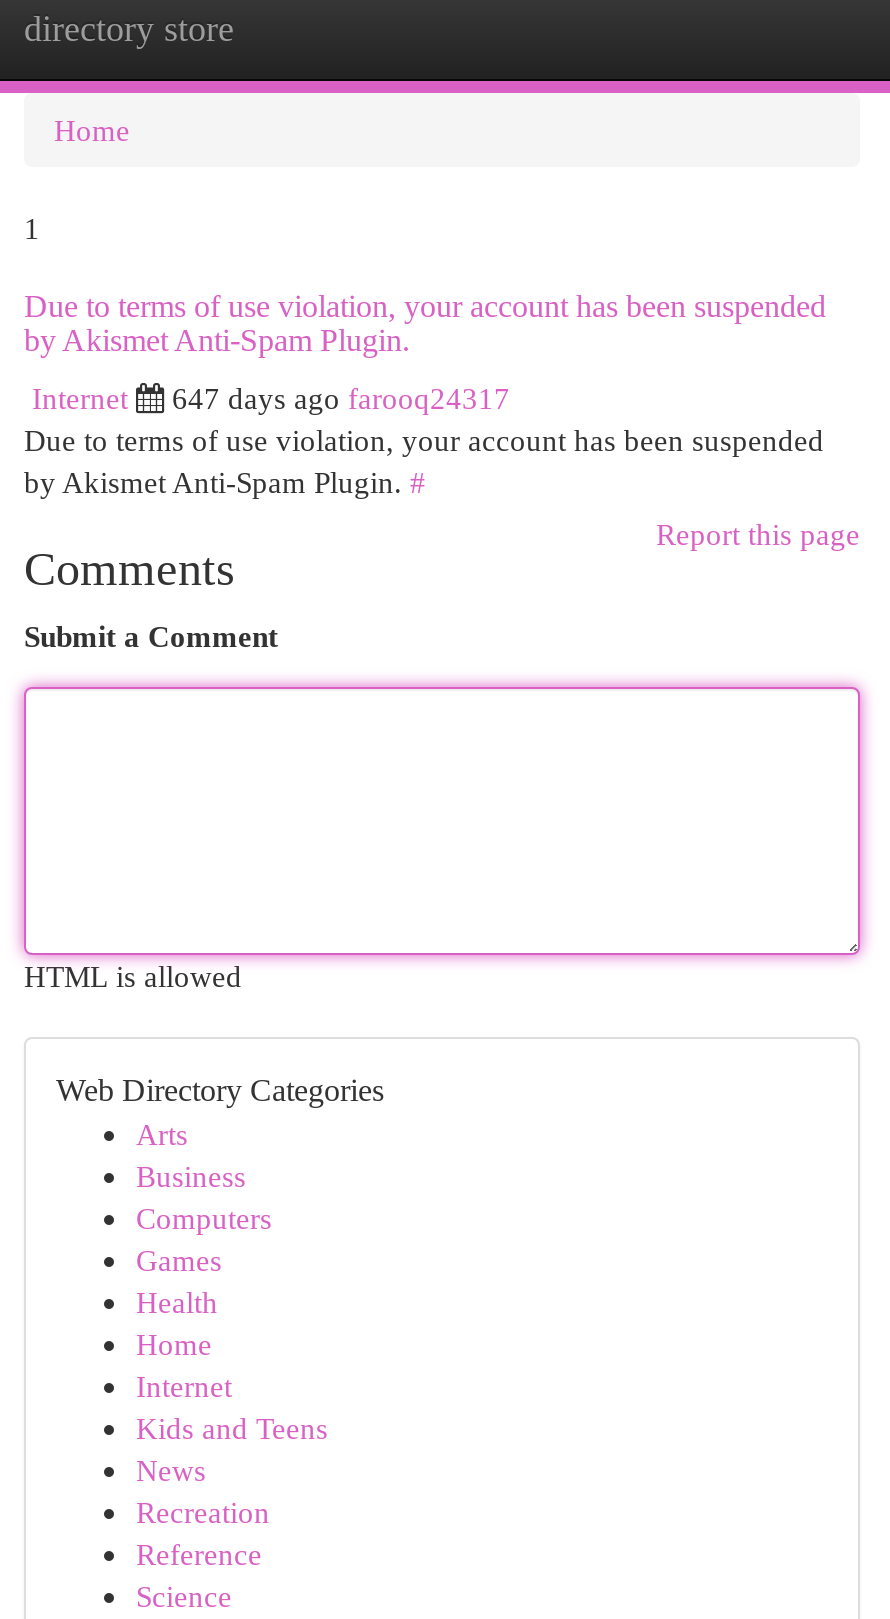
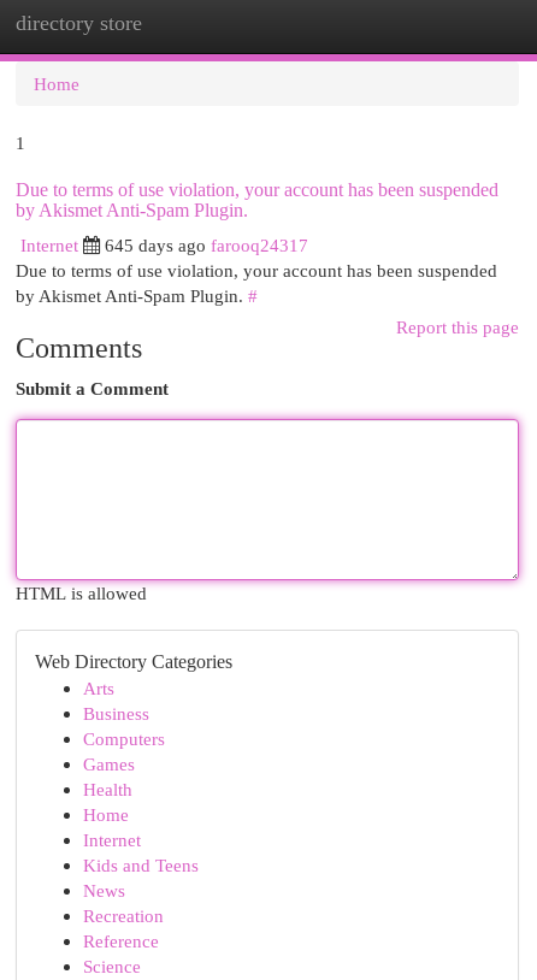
[172,381,510,415] 647 days ago farooq24317 -> [105,235,308,255] 645 days ago farooq24317

